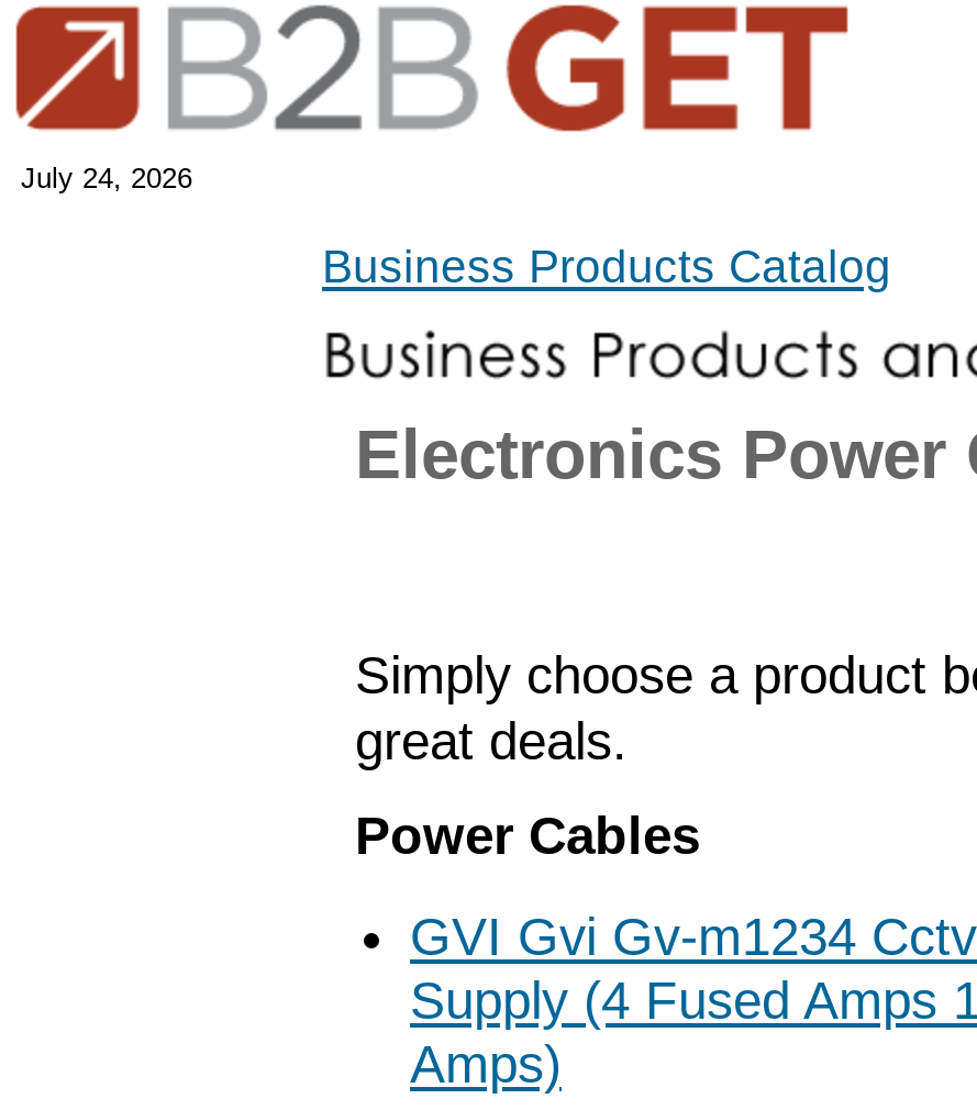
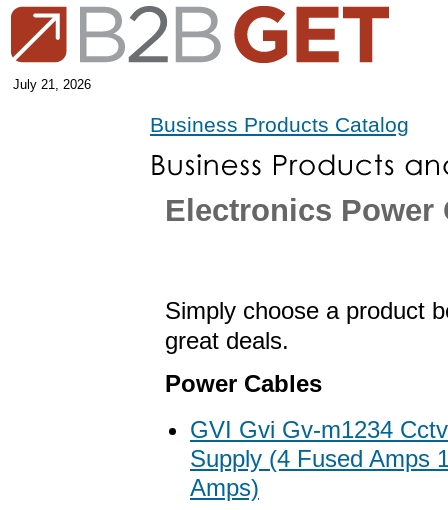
[21,162,192,195] July 24, 2026 -> [13,77,91,92] July 21, 2026

